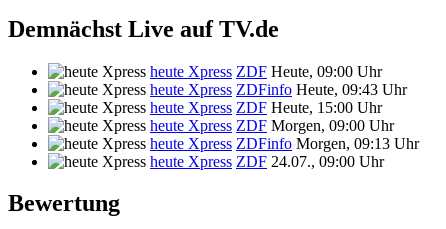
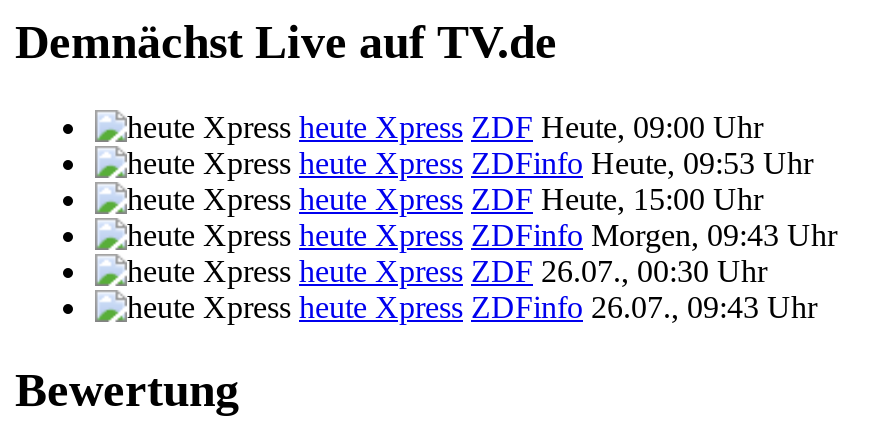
[150,80,407,97] heute Xpress ZDFinfo Heute, 09:43 Uhr -> [299,145,813,179] heute Xpress ZDFinfo Heute, 09:53 Uhr
[150,116,394,133] heute Xpress ZDF Morgen, 09:00 Uhr -> [299,217,837,251] heute Xpress ZDFinfo Morgen, 09:43 Uhr
[150,134,419,151] heute Xpress ZDFinfo Morgen, 09:13 Uhr -> [299,253,767,287] heute Xpress ZDF 26.07., 00:30 Uhr
[150,152,384,169] heute Xpress ZDF 24.07., 09:00 Uhr -> [299,289,817,323] heute Xpress ZDFinfo 26.07., 09:43 Uhr

